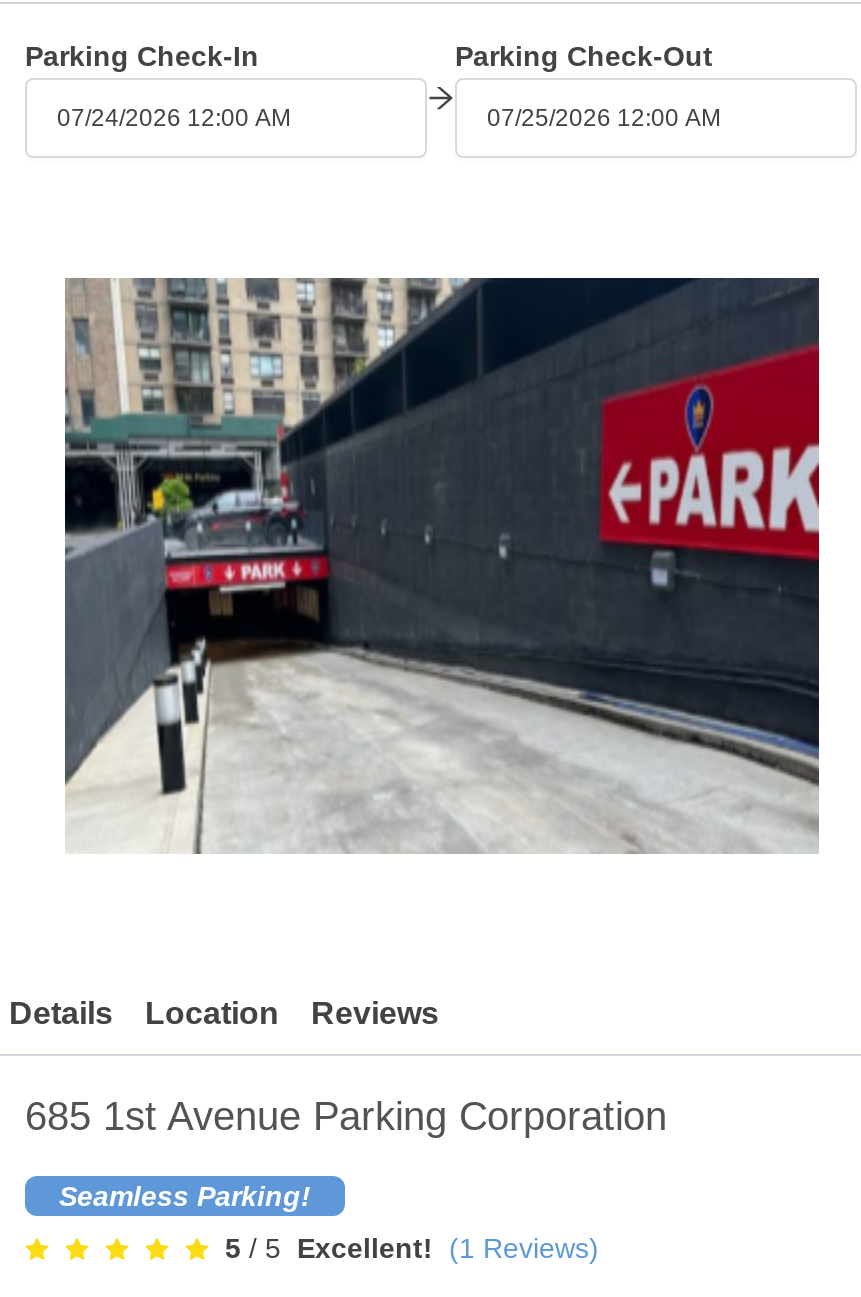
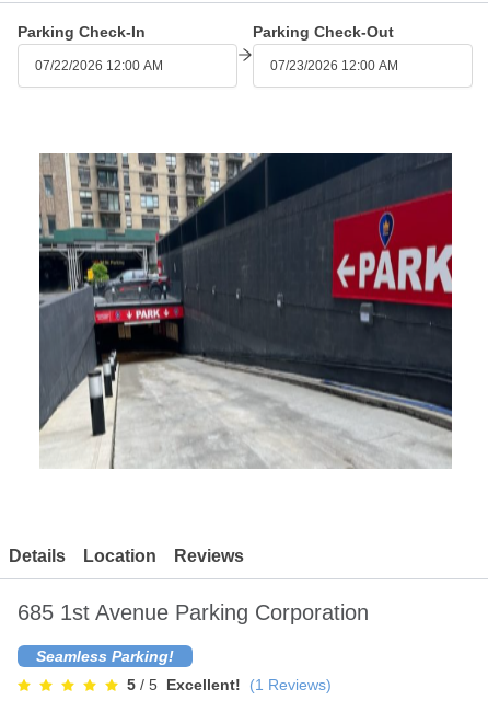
[57,104,291,132] 07/24/2026 12:00 AM -> [35,58,163,73] 07/22/2026 12:00 AM
[487,104,721,132] 07/25/2026 12:00 AM -> [270,58,398,73] 07/23/2026 12:00 AM

